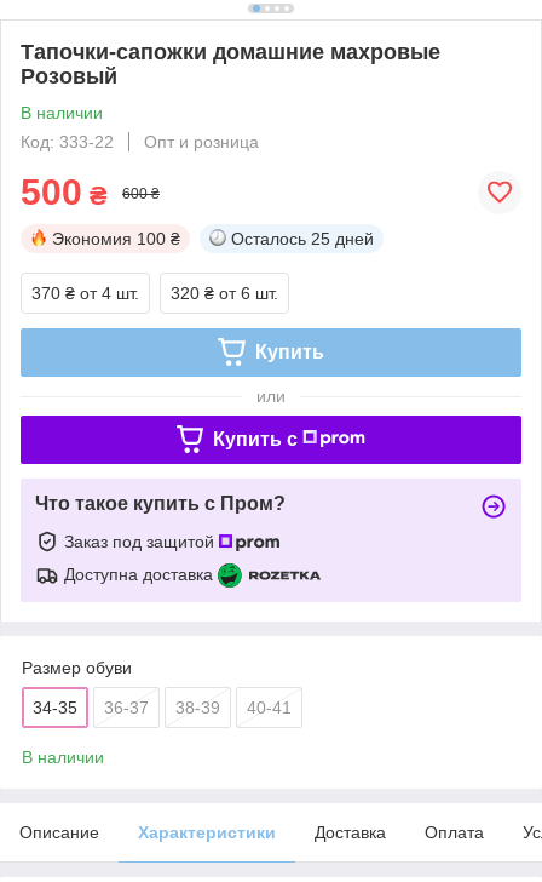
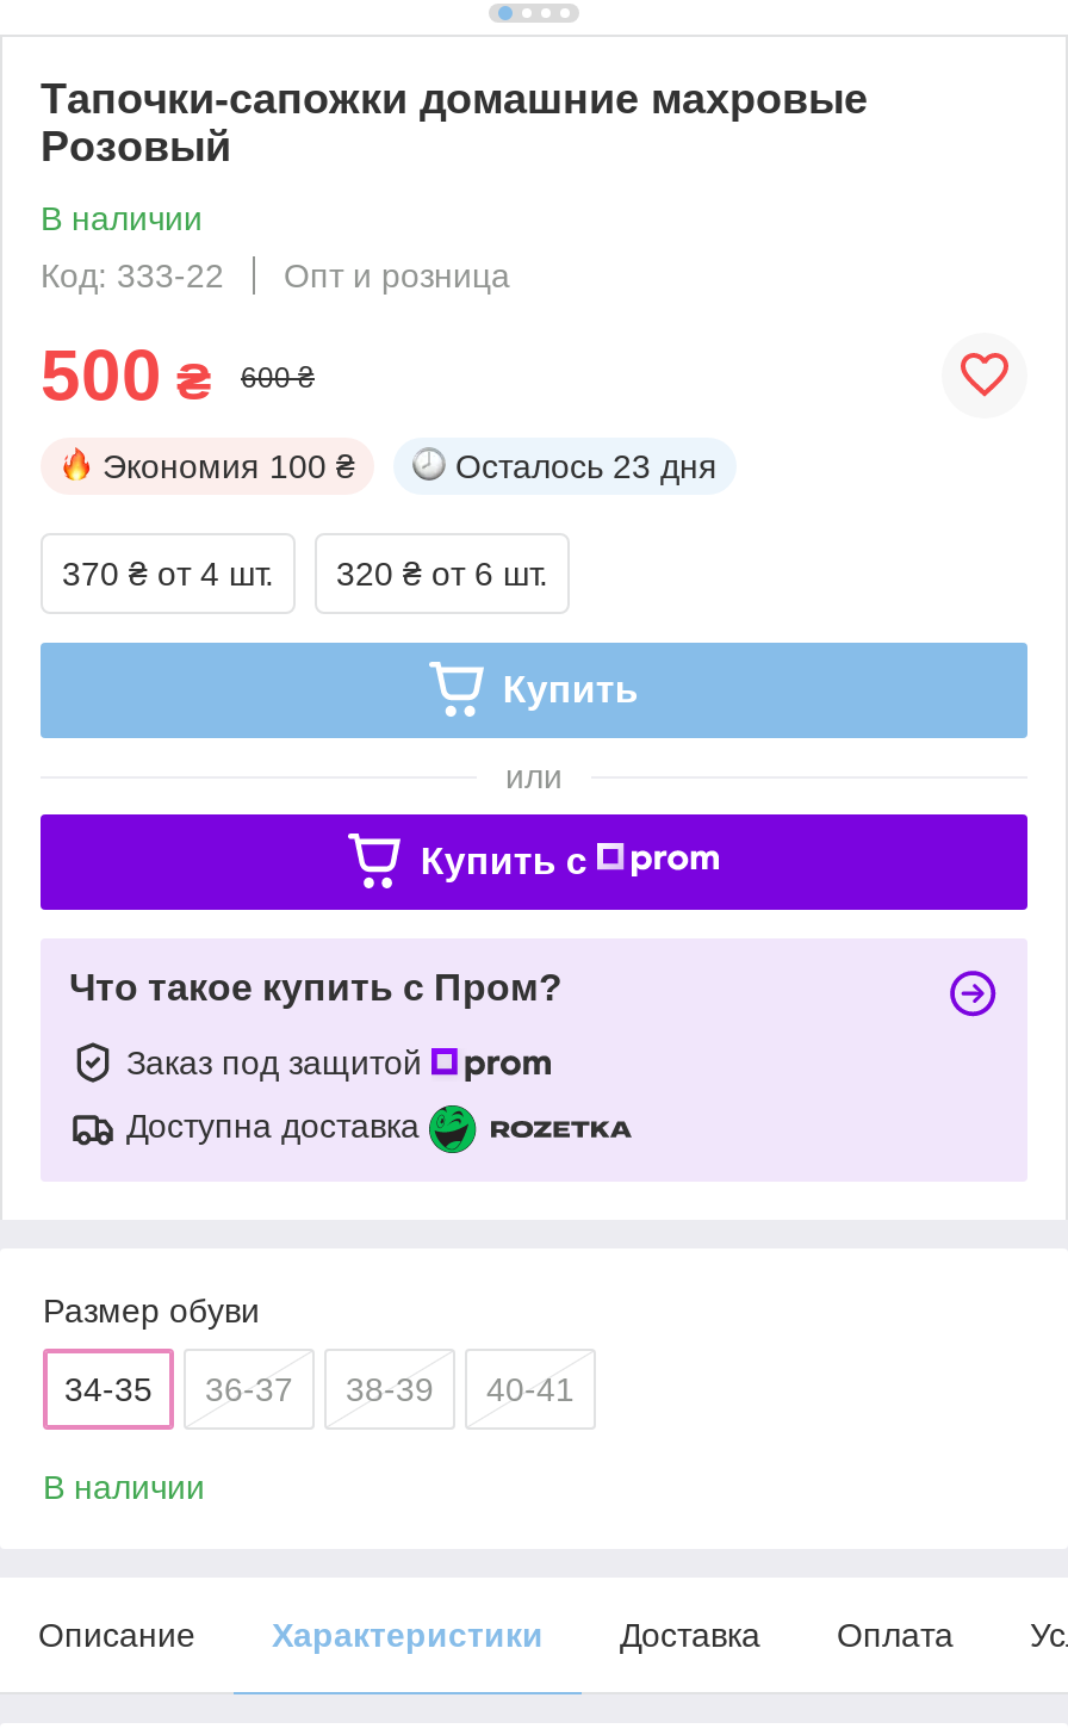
[231,229,374,248] Осталось 25 дней -> [455,447,718,485] Осталось 23 дня

